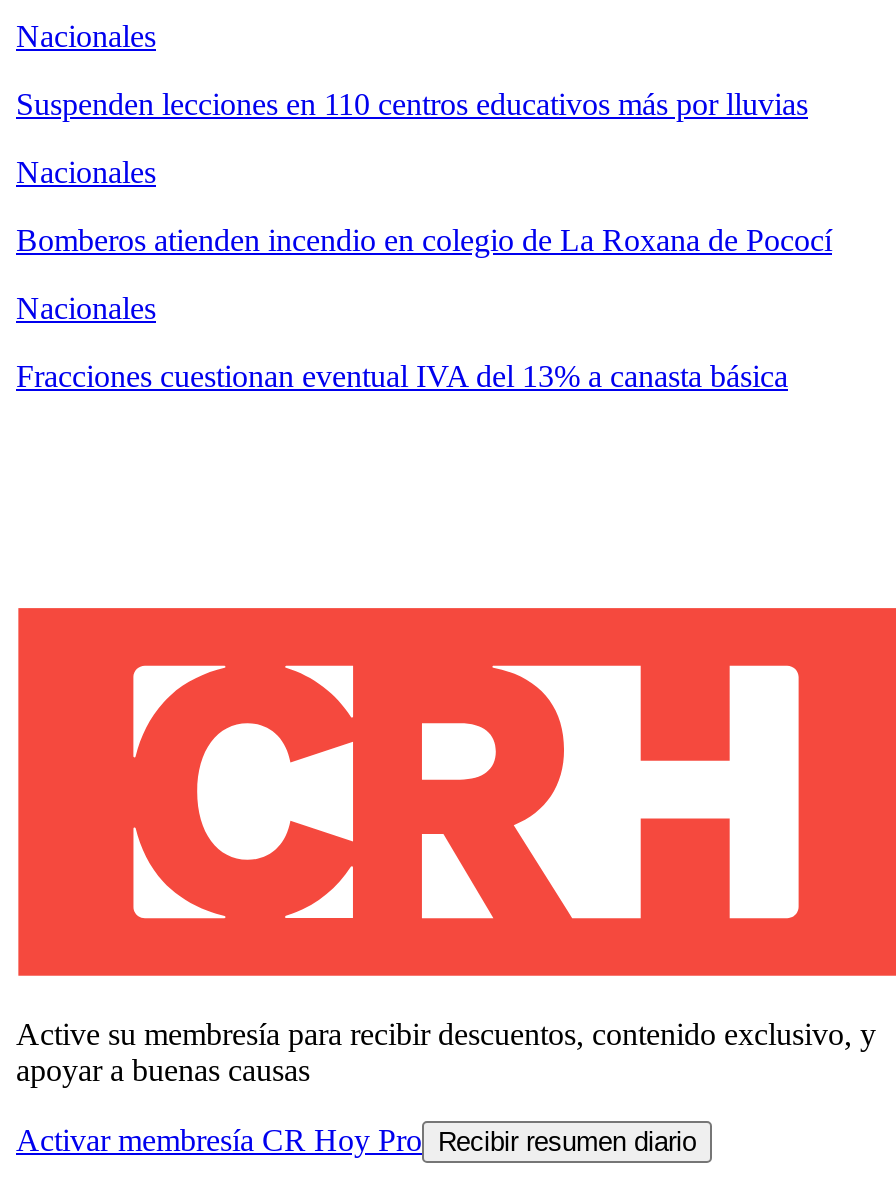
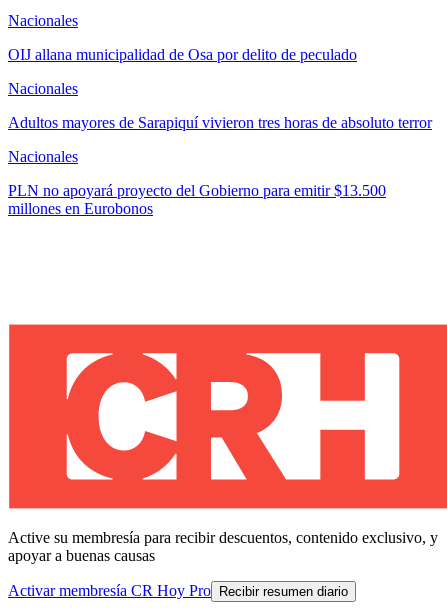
[16,87,808,121] Suspenden lecciones en 110 centros educativos más por lluvias -> [8,46,357,63] OIJ allana municipalidad de Osa por delito de peculado
[16,223,832,257] Bomberos atienden incendio en colegio de La Roxana de Pococí -> [8,114,432,131] Adultos mayores de Sarapiquí vivieron tres horas de absoluto terror
[16,359,788,393] Fracciones cuestionan eventual IVA del 13% a canasta básica -> [8,182,386,217] PLN no apoyará proyecto del Gobierno para emitir $13.500 | millones en Eurobonos

